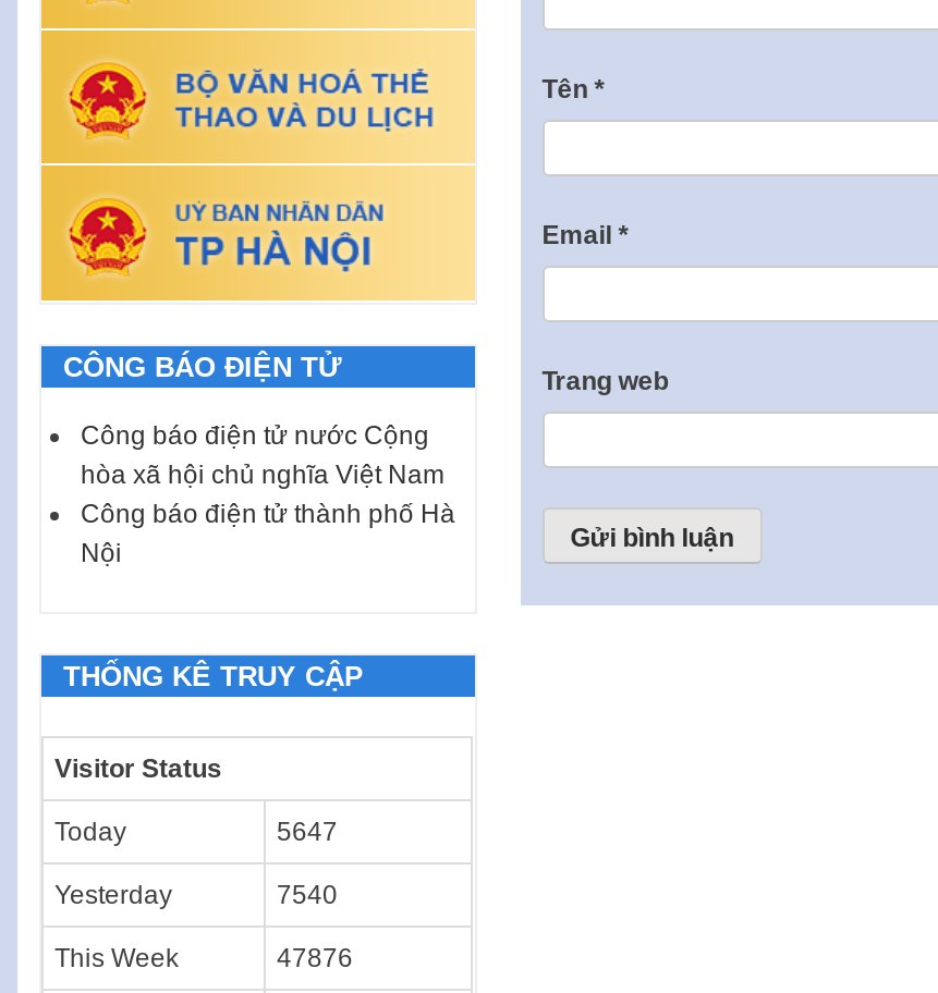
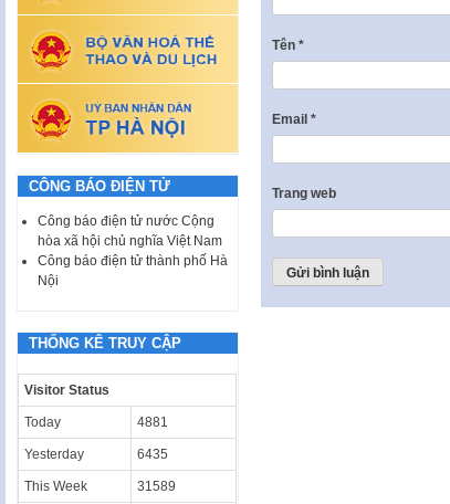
[277,816,338,847] 5647 -> [137,414,168,430] 4881
[277,880,338,910] 7540 -> [137,446,168,462] 6435
[277,943,353,973] 47876 -> [137,478,176,494] 31589

